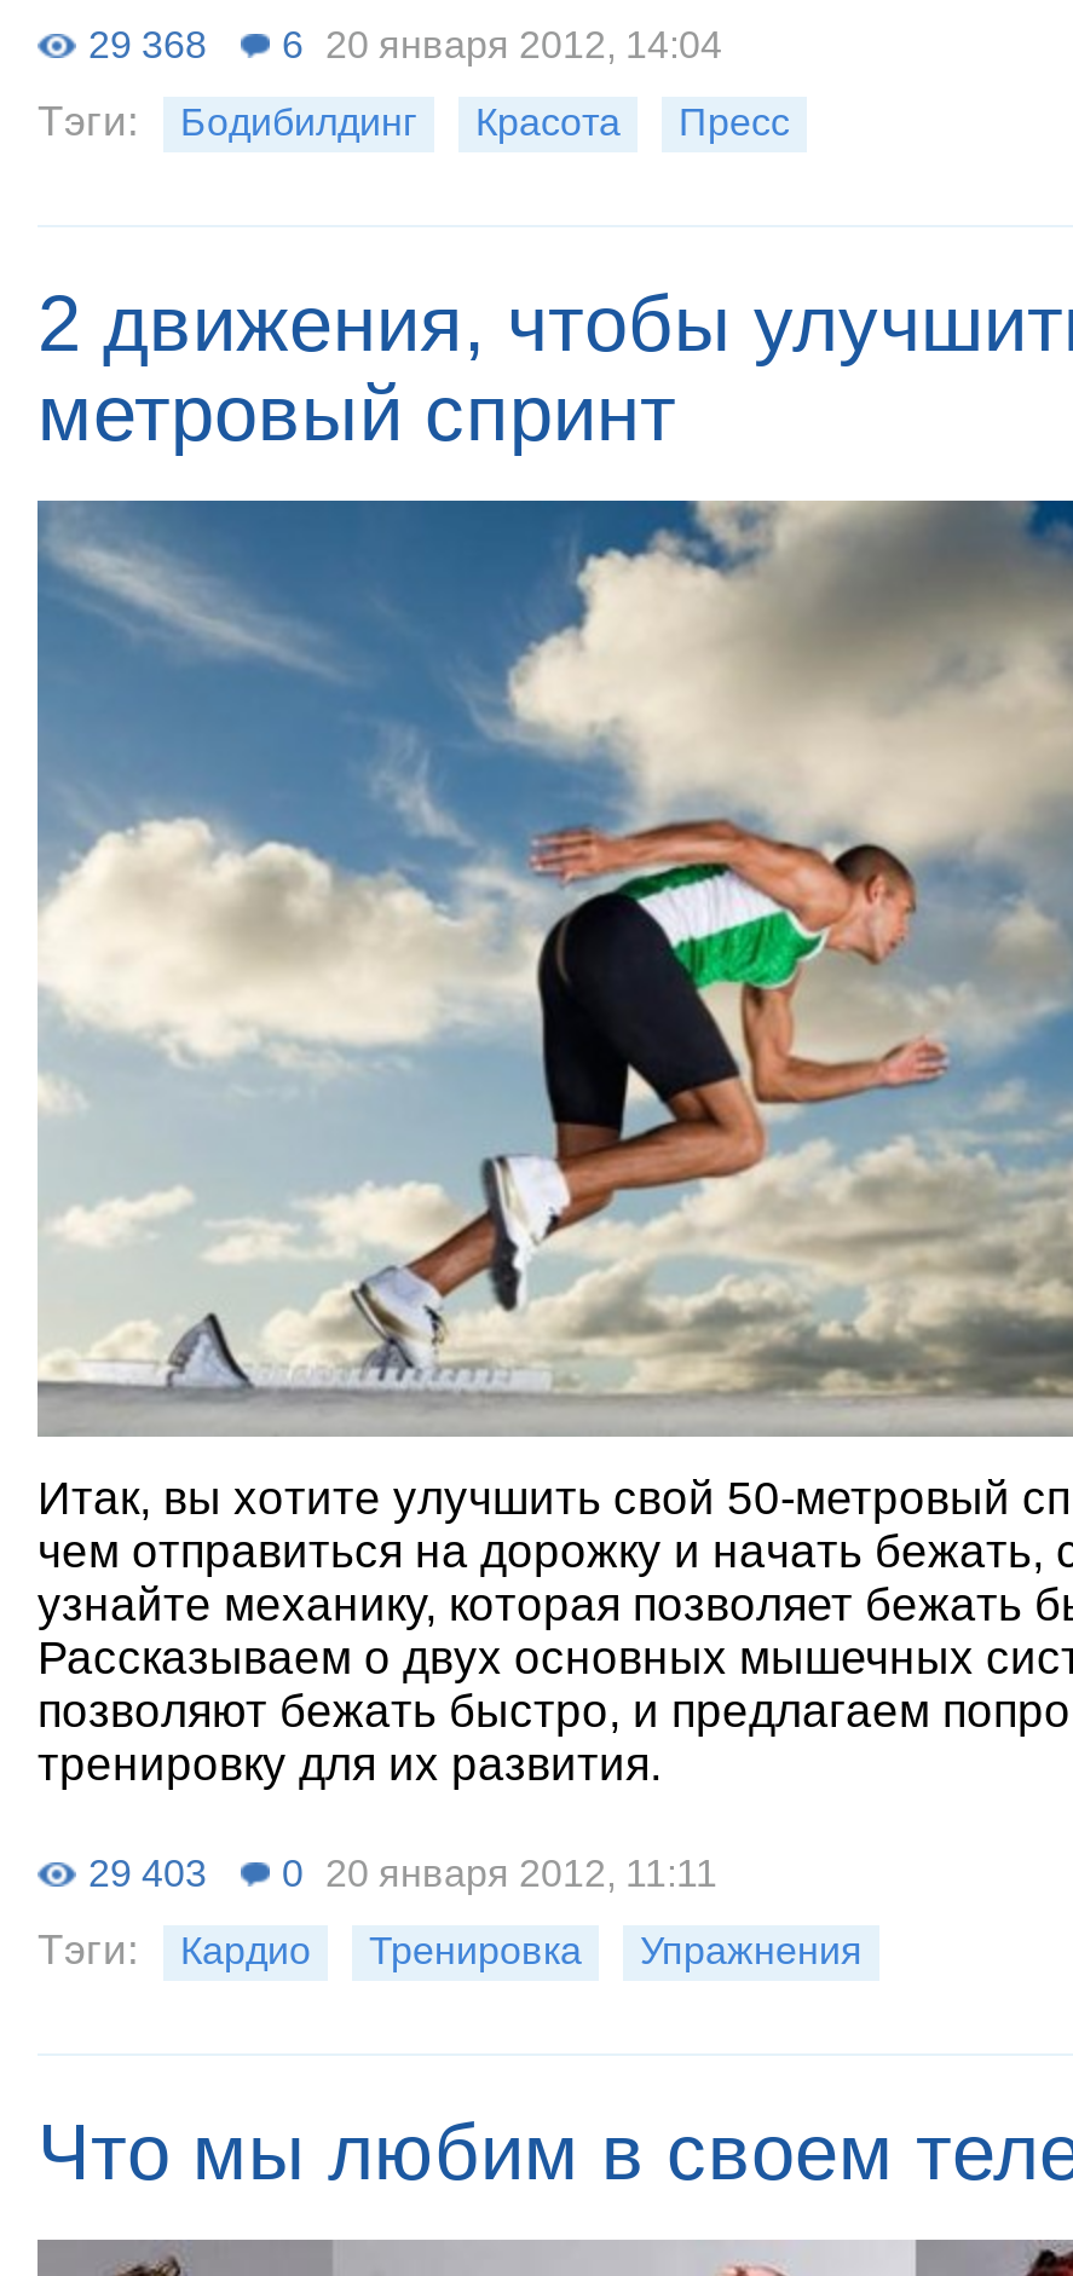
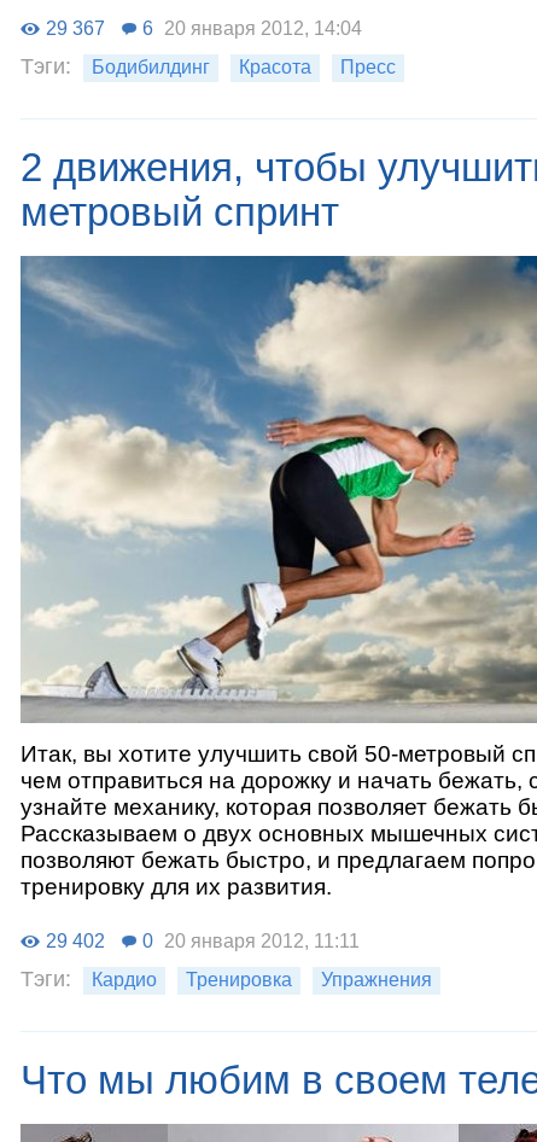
[88,24,722,65] 29 368 6 20 января 2012, 14:04 -> [46,18,362,38] 29 367 6 20 января 2012, 14:04
[88,1852,717,1893] 29 403 0 20 января 2012, 11:11 -> [46,931,360,951] 29 402 0 20 января 2012, 11:11

